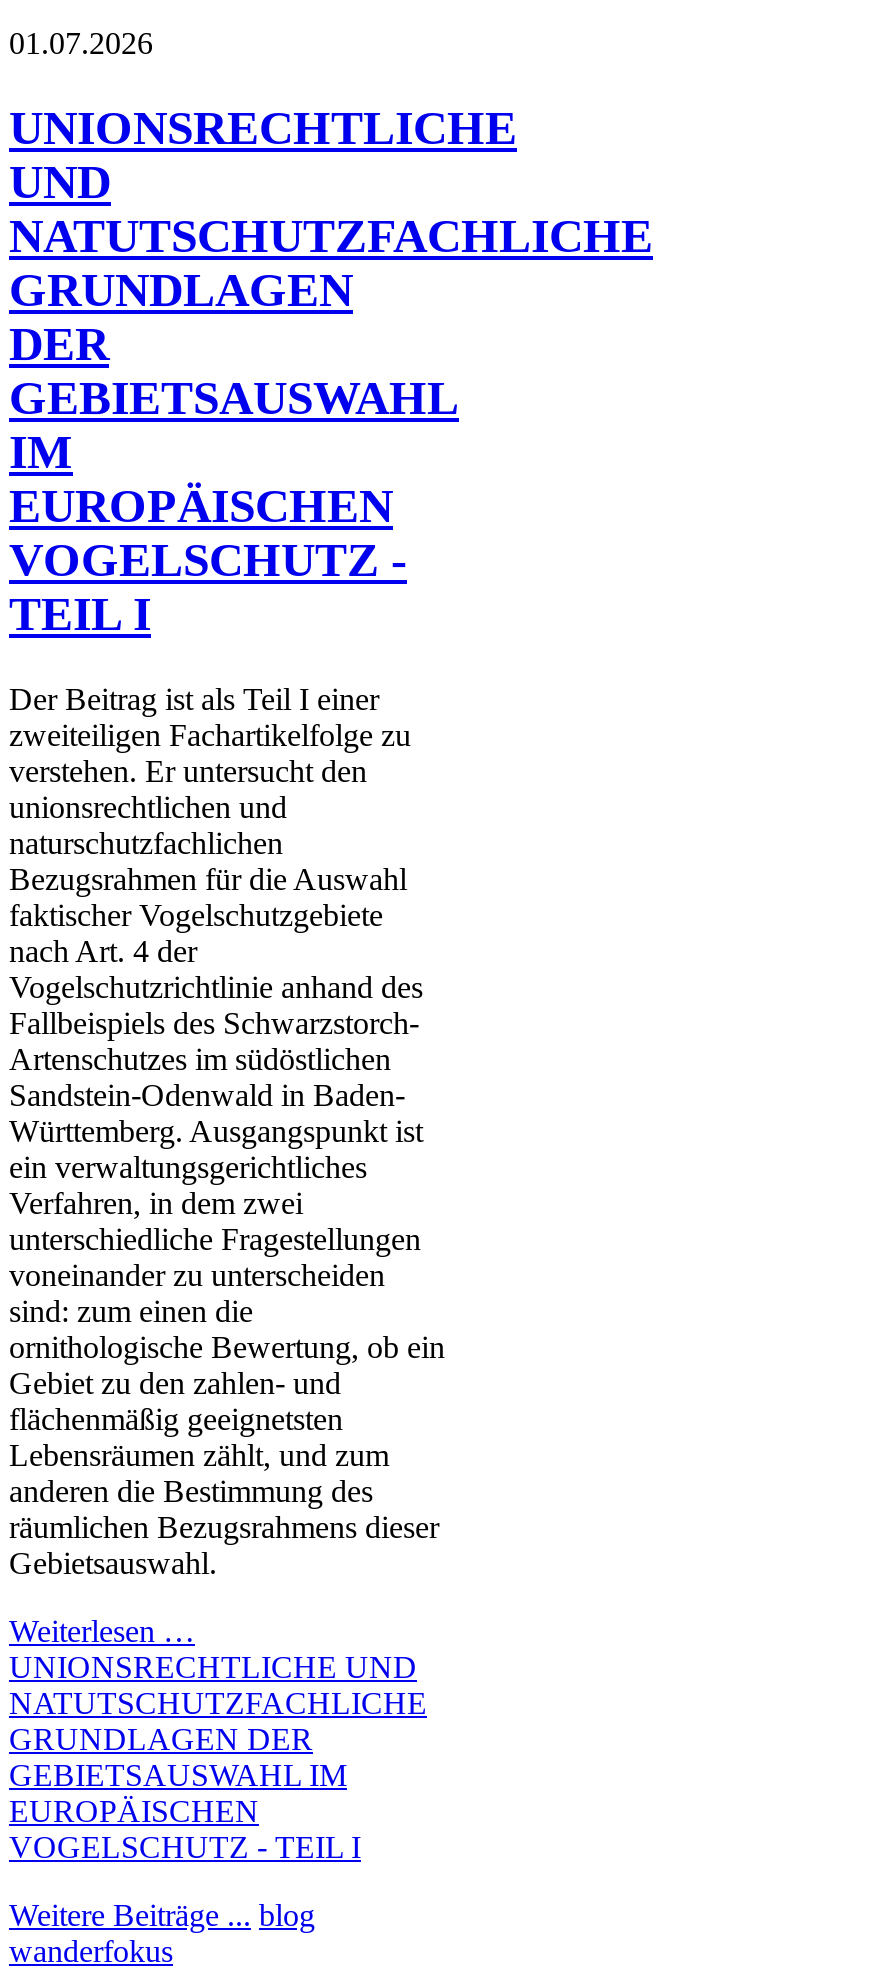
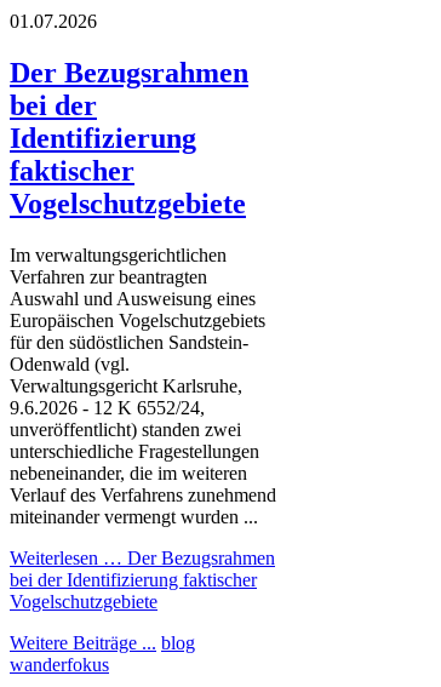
[9,102,653,640] UNIONSRECHTLICHE | UND | NATUTSCHUTZFACHLICHE | GRUNDLAGEN | DER | GEBIETSAUSWAHL | IM | EUROPÄISCHEN | VOGELSCHUTZ - | TEIL I -> [10,57,248,219] Der Bezugsrahmen | bei der | Identifizierung | faktischer | Vogelschutzgebiete
[9,682,423,1220] Der Beitrag ist als Teil I einer | zweiteiligen Fachartikelfolge zu | verstehen. Er untersucht den | unionsrechtlichen und | naturschutzfachlichen | Bezugsrahmen für die Auswahl | faktischer Vogelschutzgebiete | nach Art. 4 der | Vogelschutzrichtlinie anhand des | Fallbeispiels des Schwarzstorch- | Artenschutzes im südöstlichen | Sandstein-Odenwald in Baden- | Württemberg. Ausgangspunkt ist | ein verwaltungsgerichtliches | Verfahren, in dem zwei -> [10,245,265,440] Im verwaltungsgerichtlichen | Verfahren zur beantragten | Auswahl und Ausweisung eines | Europäischen Vogelschutzgebiets | für den südöstlichen Sandstein- | Odenwald (vgl. | Verwaltungsgericht Karlsruhe, | 9.6.2026 - 12 K 6552/24, | unveröffentlicht) standen zwei
[9,1258,445,1580] voneinander zu unterscheiden | sind: zum einen die | ornithologische Bewertung, ob ein | Gebiet zu den zahlen- und | flächenmäßig geeignetsten | Lebensräumen zählt, und zum | anderen die Bestimmung des | räumlichen Bezugsrahmens dieser | Gebietsauswahl. -> [10,463,276,527] nebeneinander, die im weiteren | Verlauf des Verfahrens zunehmend | miteinander vermengt wurden ...
[9,1614,427,1864] Weiterlesen … | UNIONSRECHTLICHE UND | NATUTSCHUTZFACHLICHE | GRUNDLAGEN DER | GEBIETSAUSWAHL IM | EUROPÄISCHEN | VOGELSCHUTZ - TEIL I -> [10,547,275,612] Weiterlesen … Der Bezugsrahmen | bei der Identifizierung faktischer | Vogelschutzgebiete

